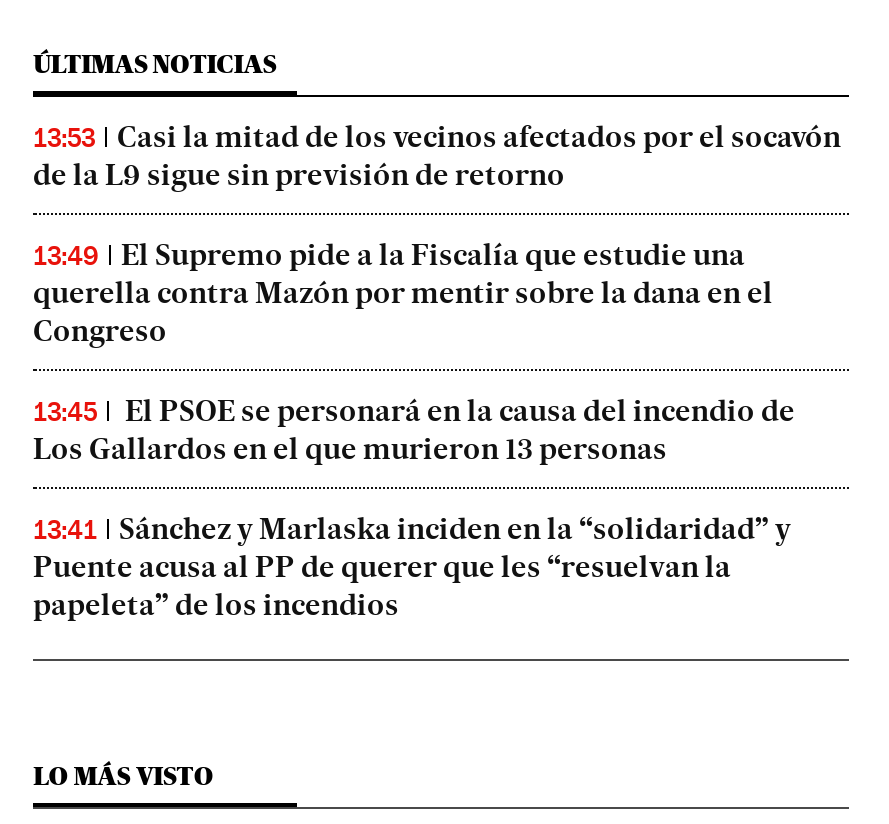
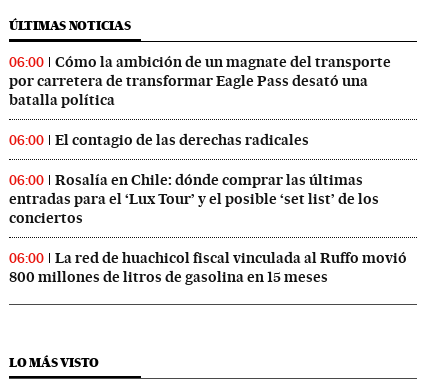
[33,119,841,193] 13:53 | Casi la mitad de los vecinos afectados por el socavón | de la L9 sigue sin previsión de retorno -> [9,53,391,109] 06:00 | Cómo la ambición de un magnate del transporte | por carretera de transformar Eagle Pass desató una | batalla política
[33,237,773,349] 13:49 | El Supremo pide a la Fiscalía que estudie una | querella contra Mazón por mentir sobre la dana en el | Congreso -> [9,131,309,149] 06:00 | El contagio de las derechas radicales
[33,393,795,467] 13:45 | El PSOE se personará en la causa del incendio de | Los Gallardos en el que murieron 13 personas -> [9,171,379,227] 06:00 | Rosalía en Chile: dónde comprar las últimas | entradas para el ‘Lux Tour’ y el posible ‘set list’ de los | conciertos
[33,511,791,623] 13:41 | Sánchez y Marlaska inciden en la “solidaridad” y | Puente acusa al PP de querer que les “resuelvan la | papeleta” de los incendios -> [9,249,407,286] 06:00 | La red de huachicol fiscal vinculada al Ruffo movió | 800 millones de litros de gasolina en 15 meses

